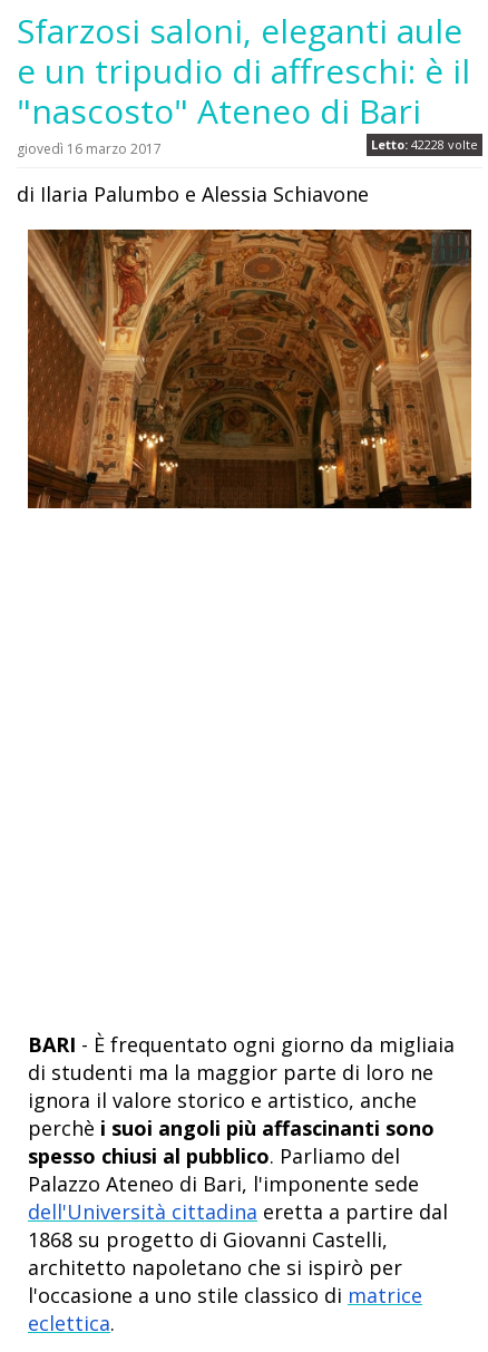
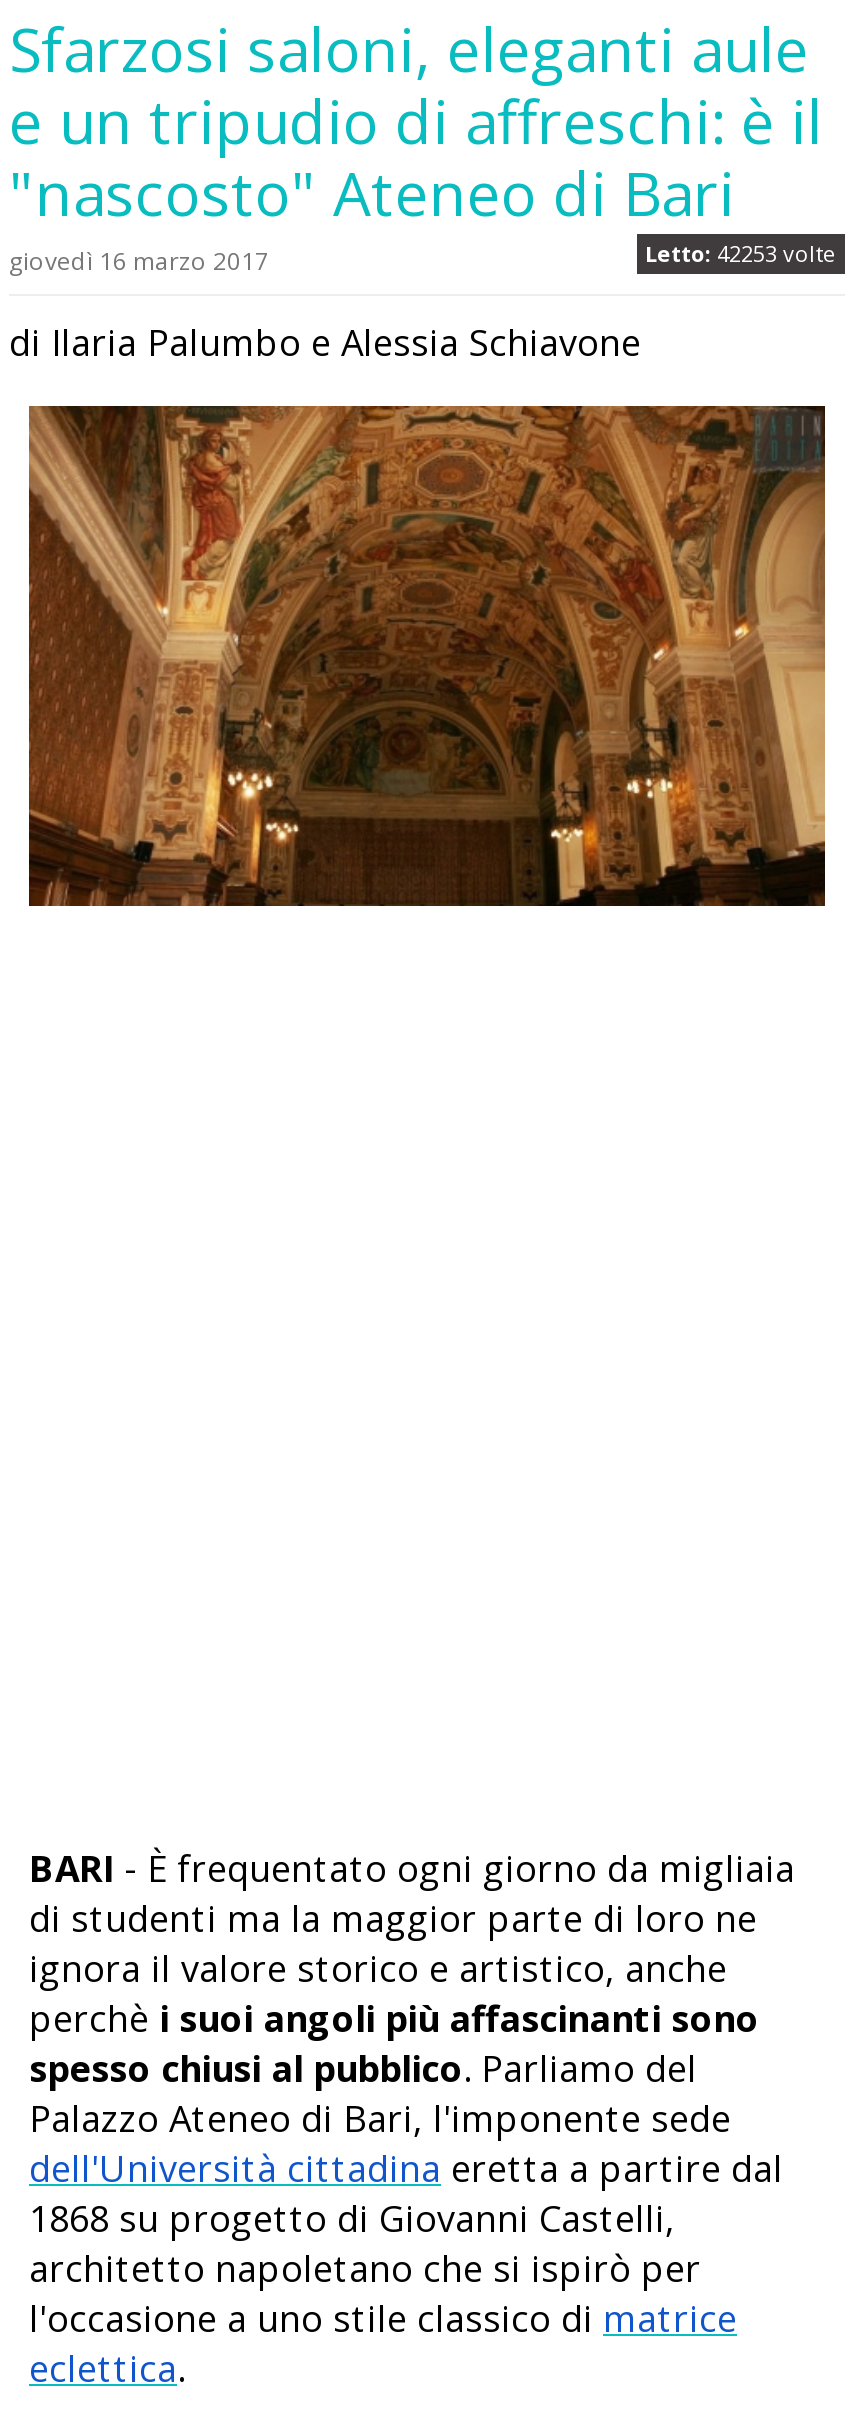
[371,136,478,153] Letto: 42228 volte -> [645,238,837,268] Letto: 42253 volte

